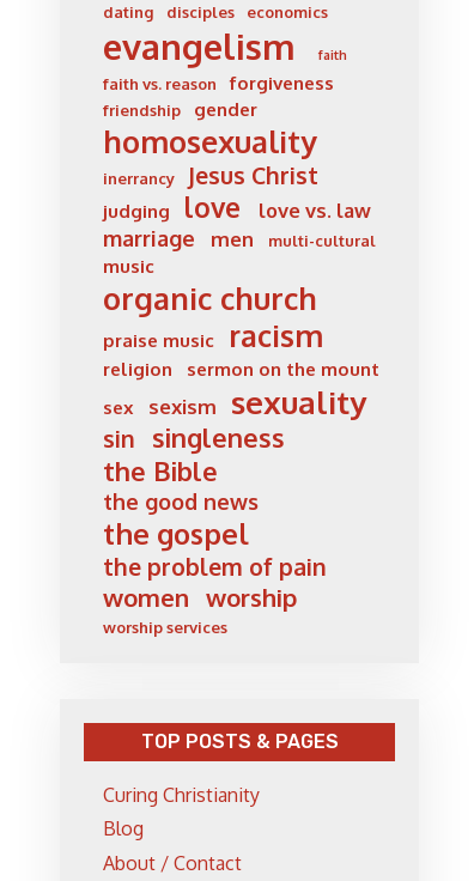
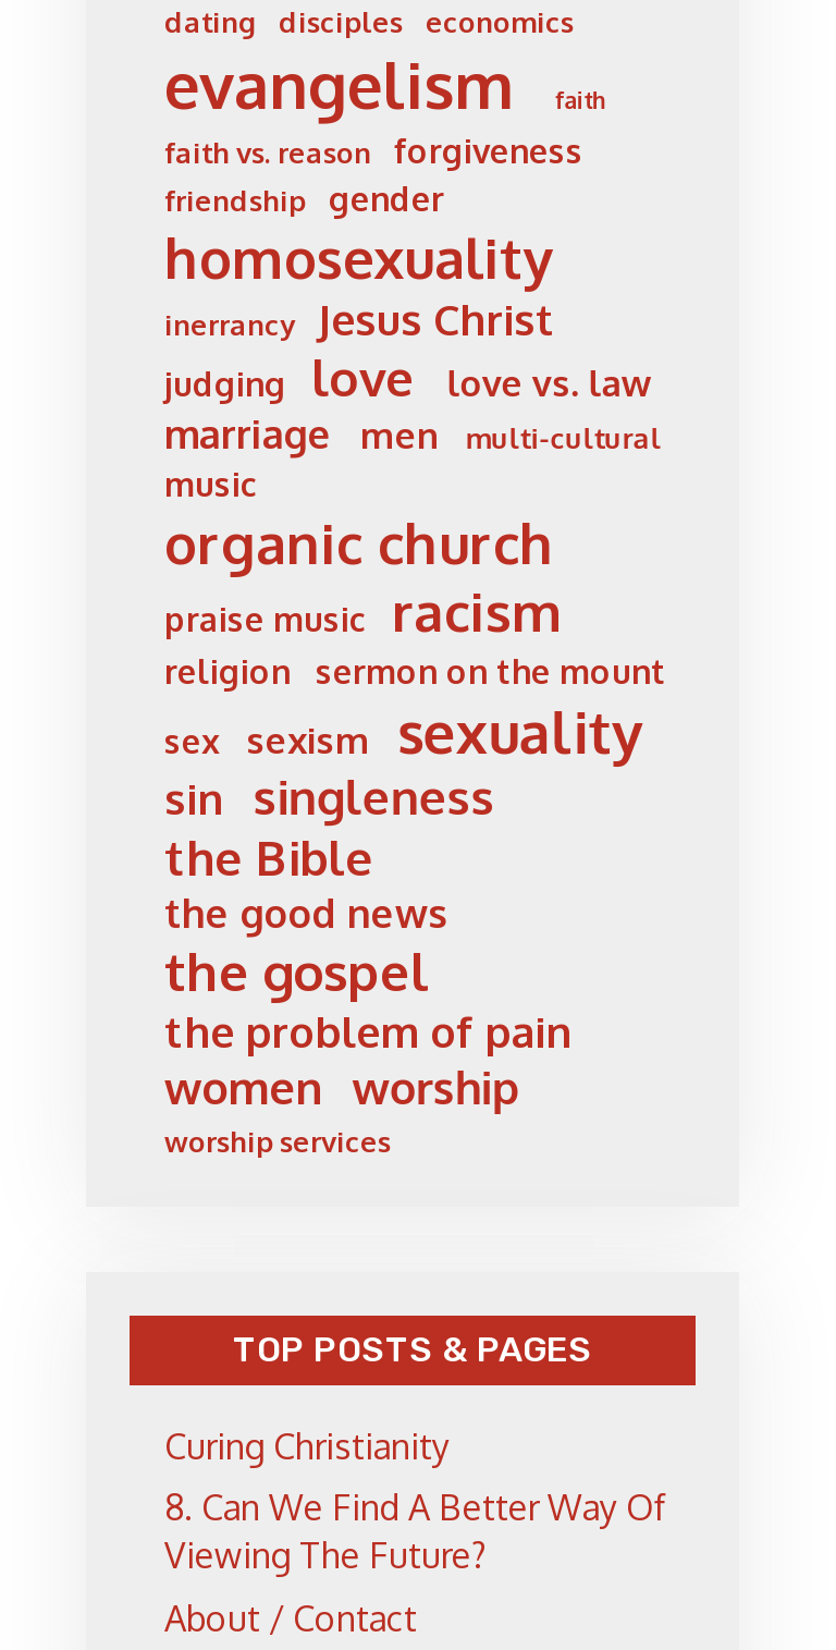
[103,817,144,841] Blog -> [164,1486,667,1577] 8. Can We Find A Better Way Of | Viewing The Future?

